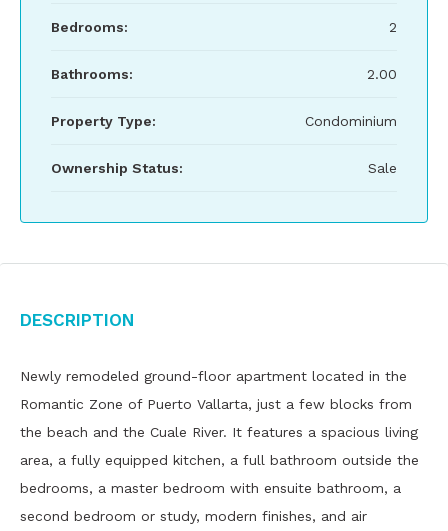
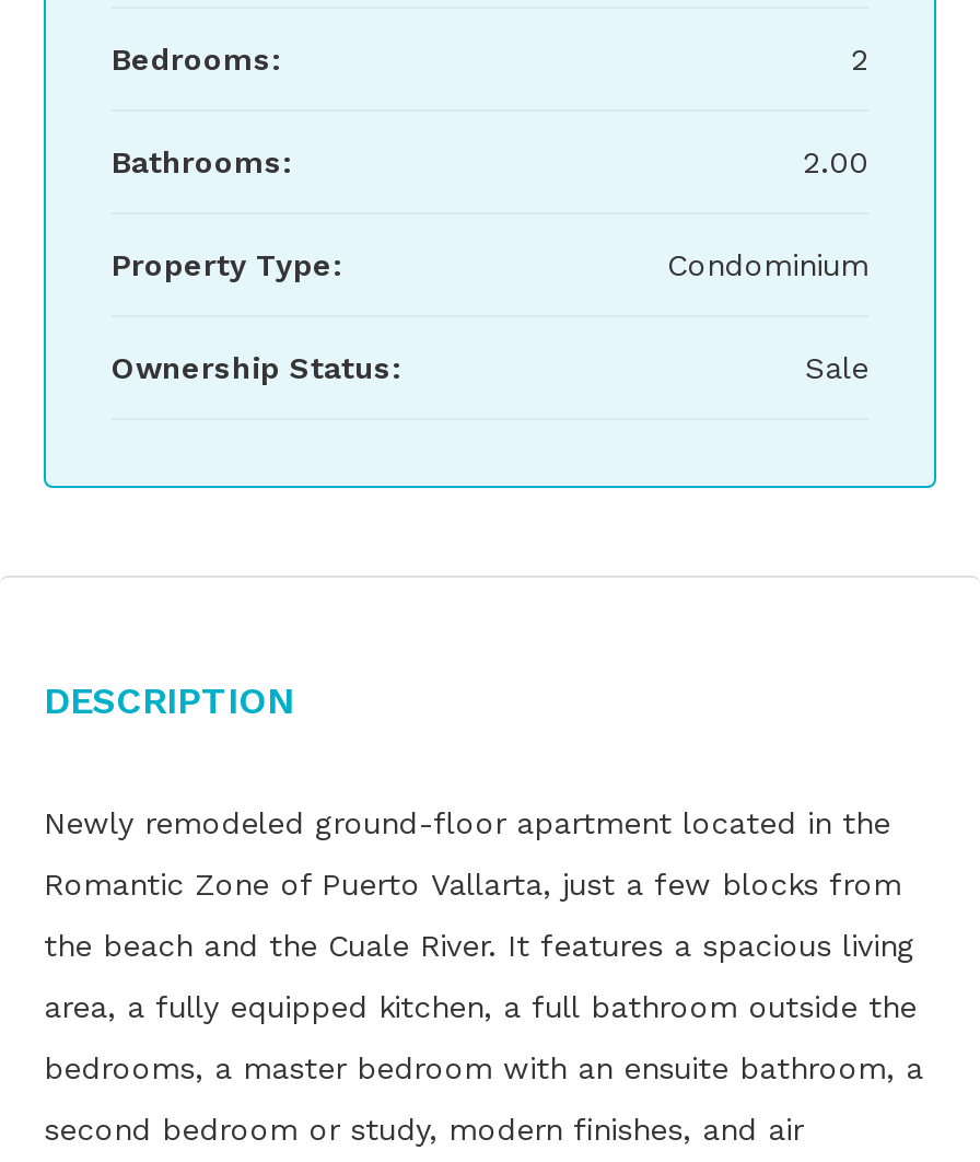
[20,480,401,496] bedrooms, a master bedroom with ensuite bathroom, a -> [44,1050,923,1085] bedrooms, a master bedroom with an ensuite bathroom, a

